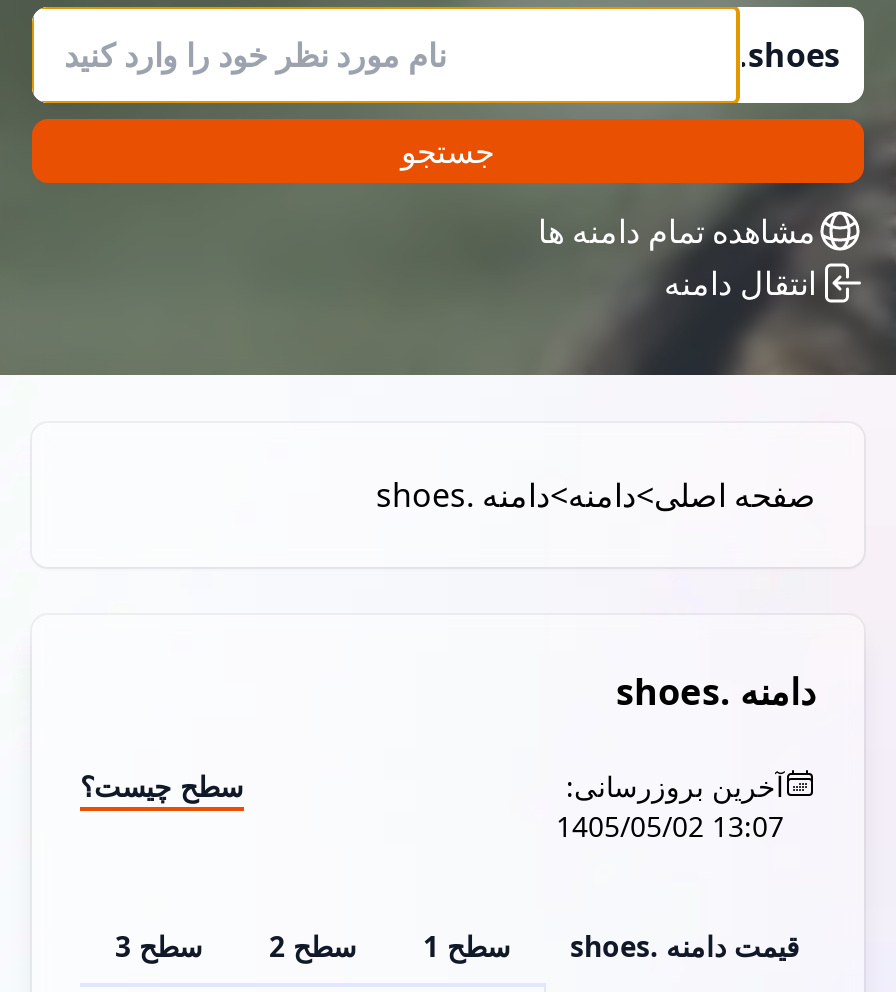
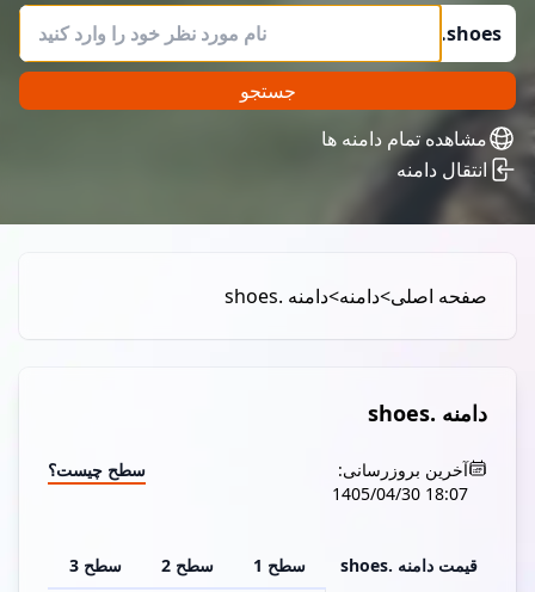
[556,807,784,845] 1405/05/02 13:07 -> [332,482,468,505] 1405/04/30 18:07

